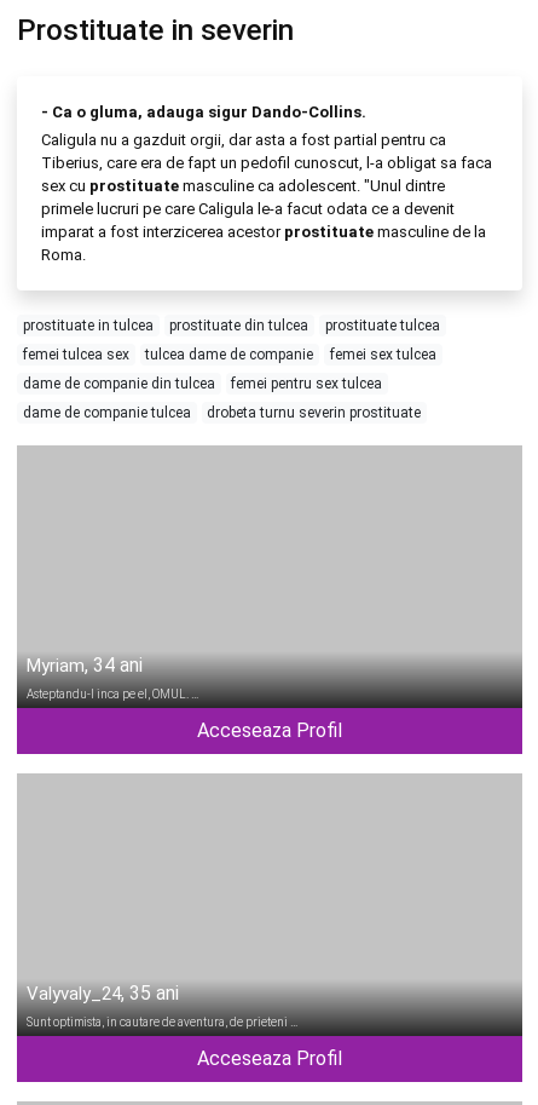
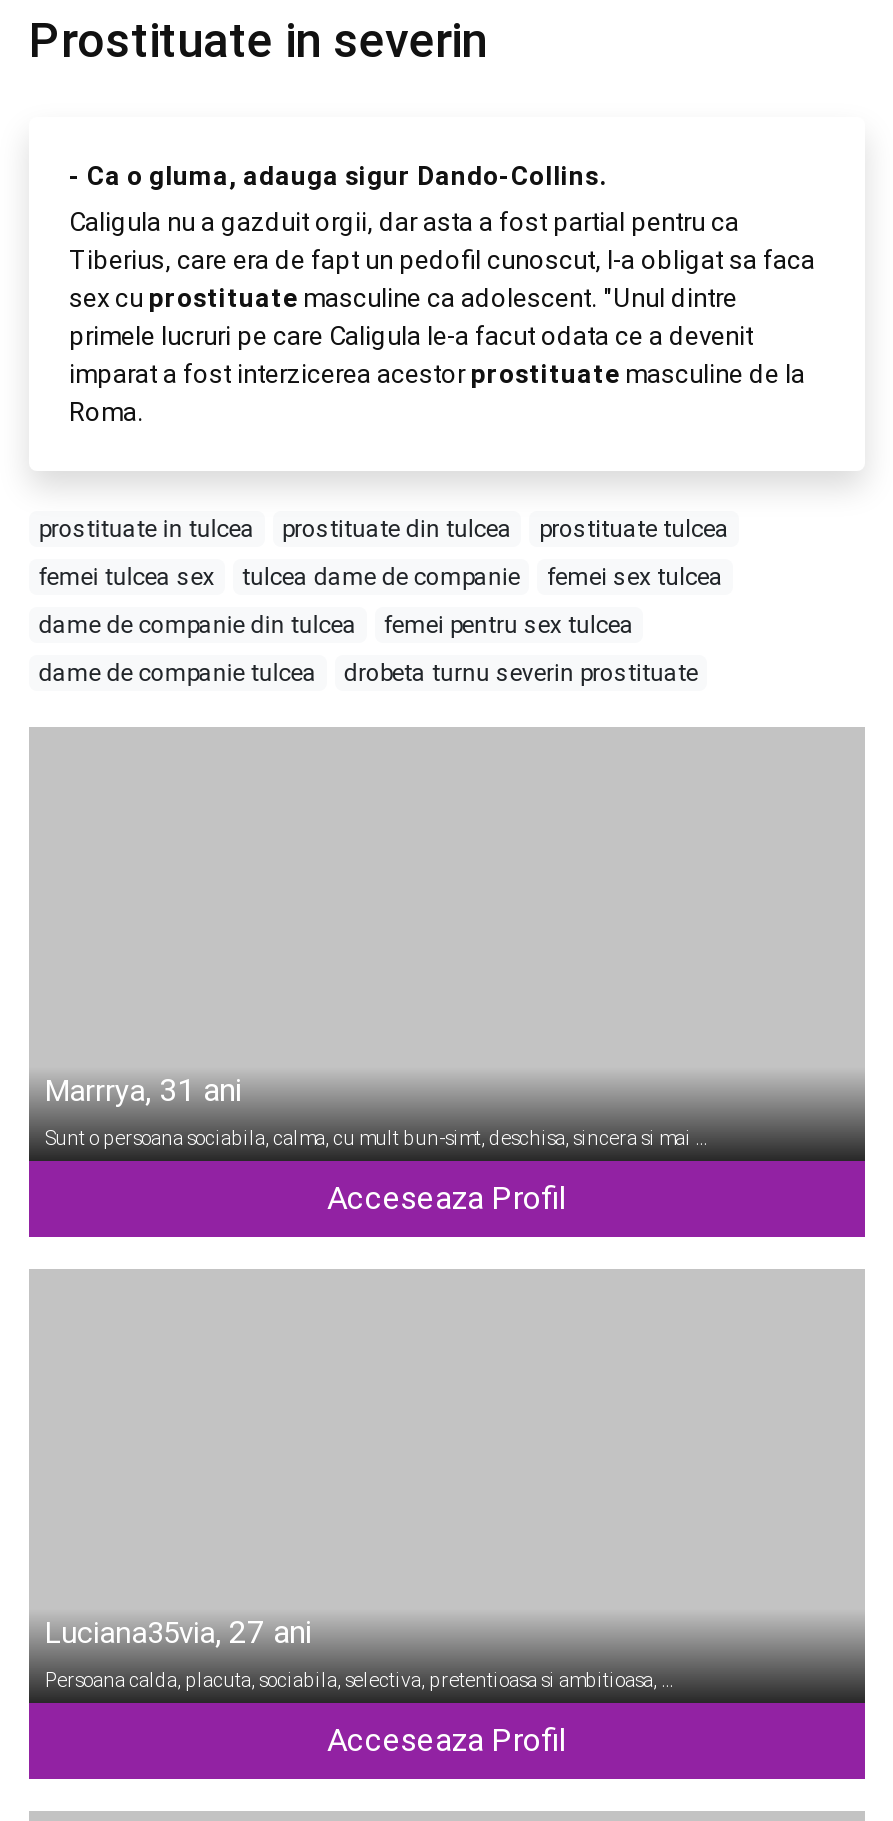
[27,654,143,677] Myriam, 34 ani -> [45,1071,241,1109] Marrrya, 31 ani
[27,687,198,701] Asteptandu-l inca pe el, OMUL. … -> [45,1127,707,1149] Sunt o persoana sociabila, calma, cu mult bun-simt, deschisa, sincera si mai …
[27,982,179,1005] Valyvaly_24, 35 ani -> [45,1613,311,1651] Luciana35via, 27 ani
[27,1015,297,1029] Sunt optimista, in cautare de aventura, de prieteni … -> [45,1669,673,1691] Persoana calda, placuta, sociabila, selectiva, pretentioasa si ambitioasa, …

